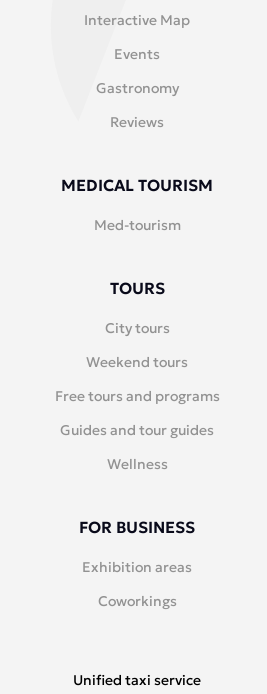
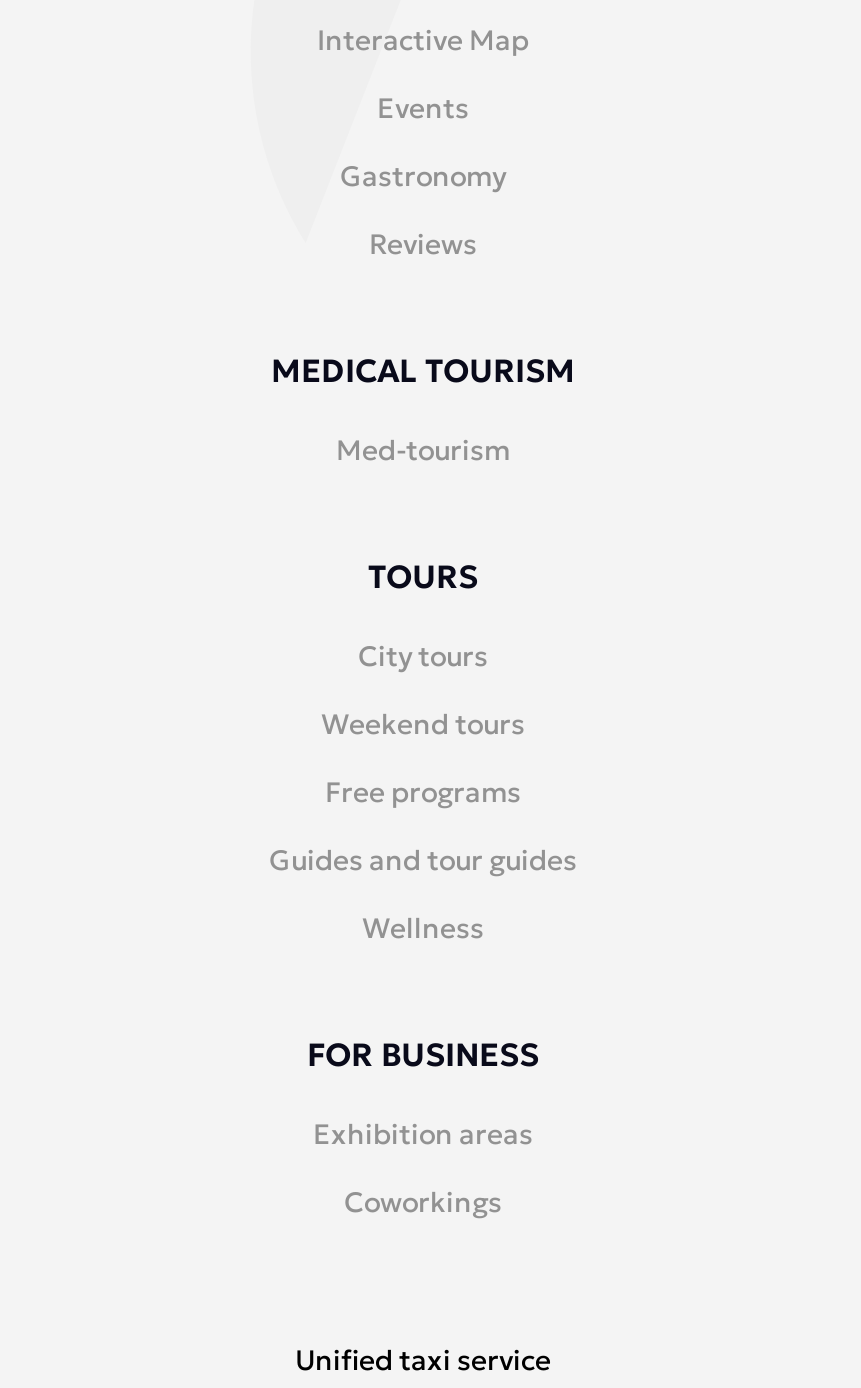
[54,387,219,405] Free tours and programs -> [325,774,521,810] Free programs

